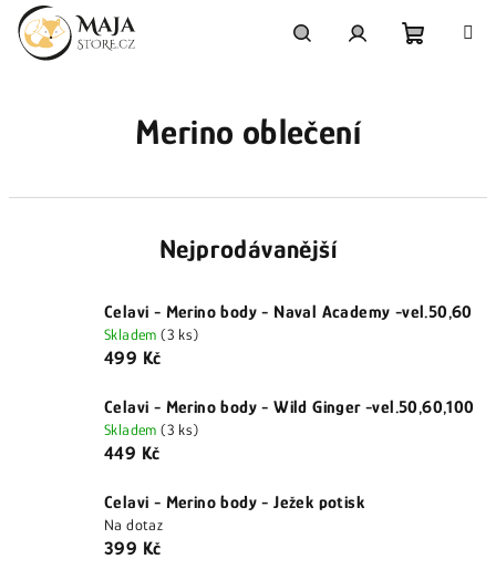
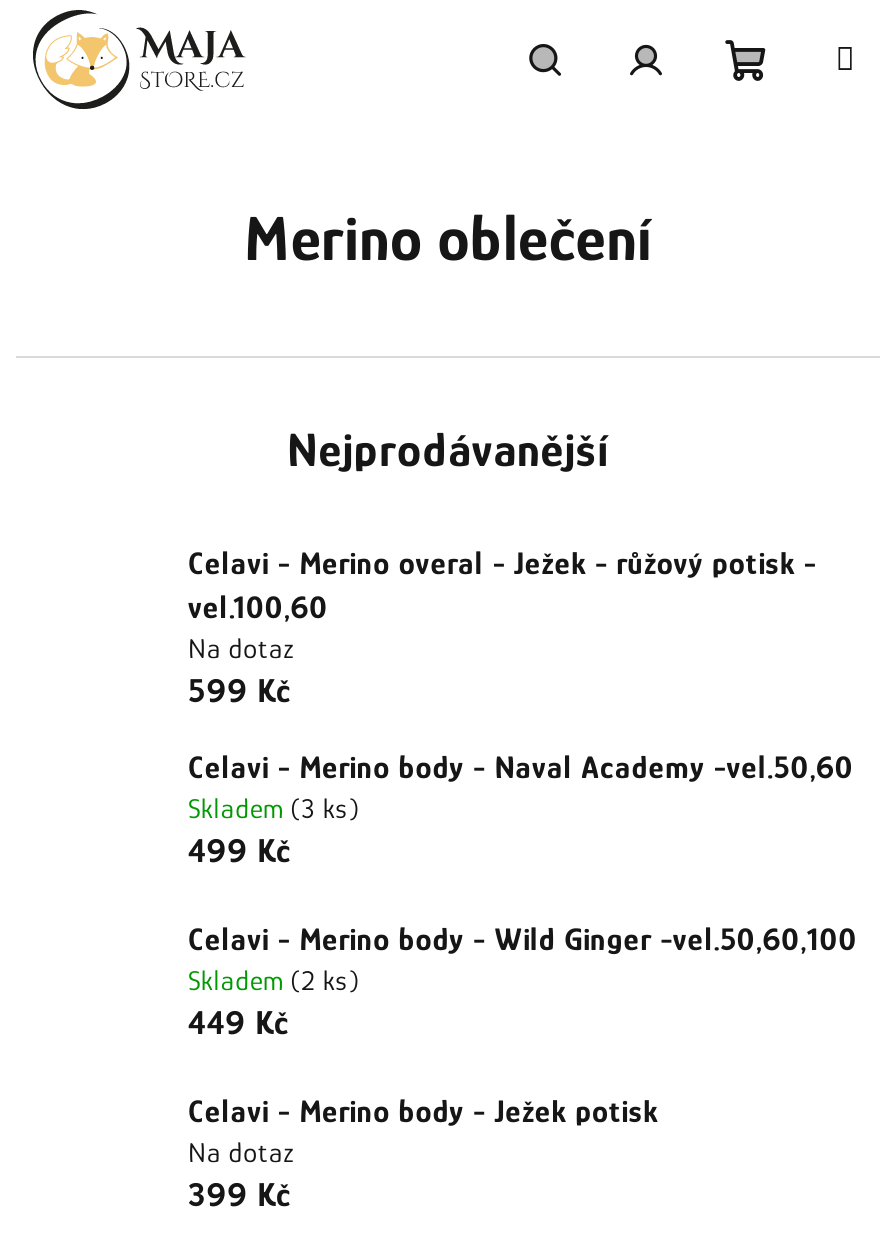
none -> [188,546,816,710] Celavi - Merino overal - Ježek - růžový potisk - | vel.100,60 | Na dotaz | 599 Kč
[104,421,199,438] Skladem (3 ks) -> [188,964,359,996] Skladem (2 ks)

